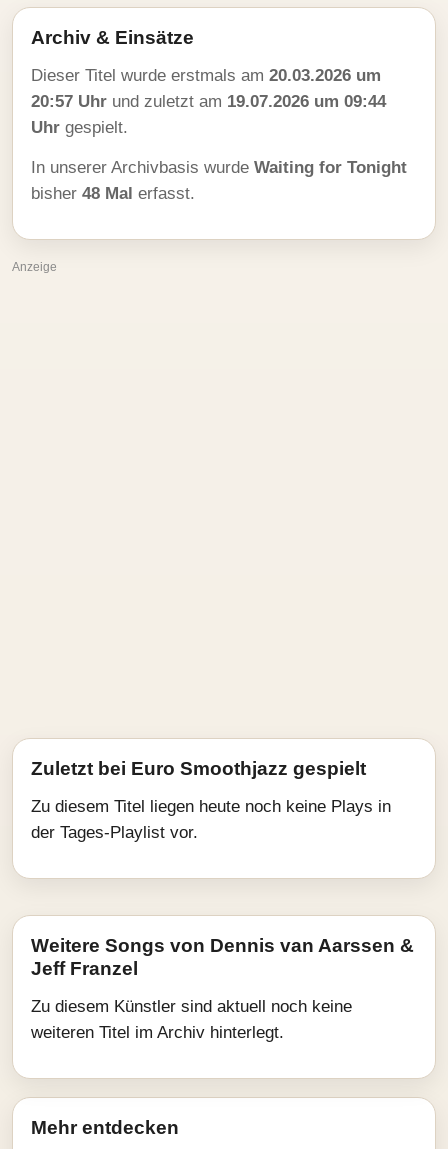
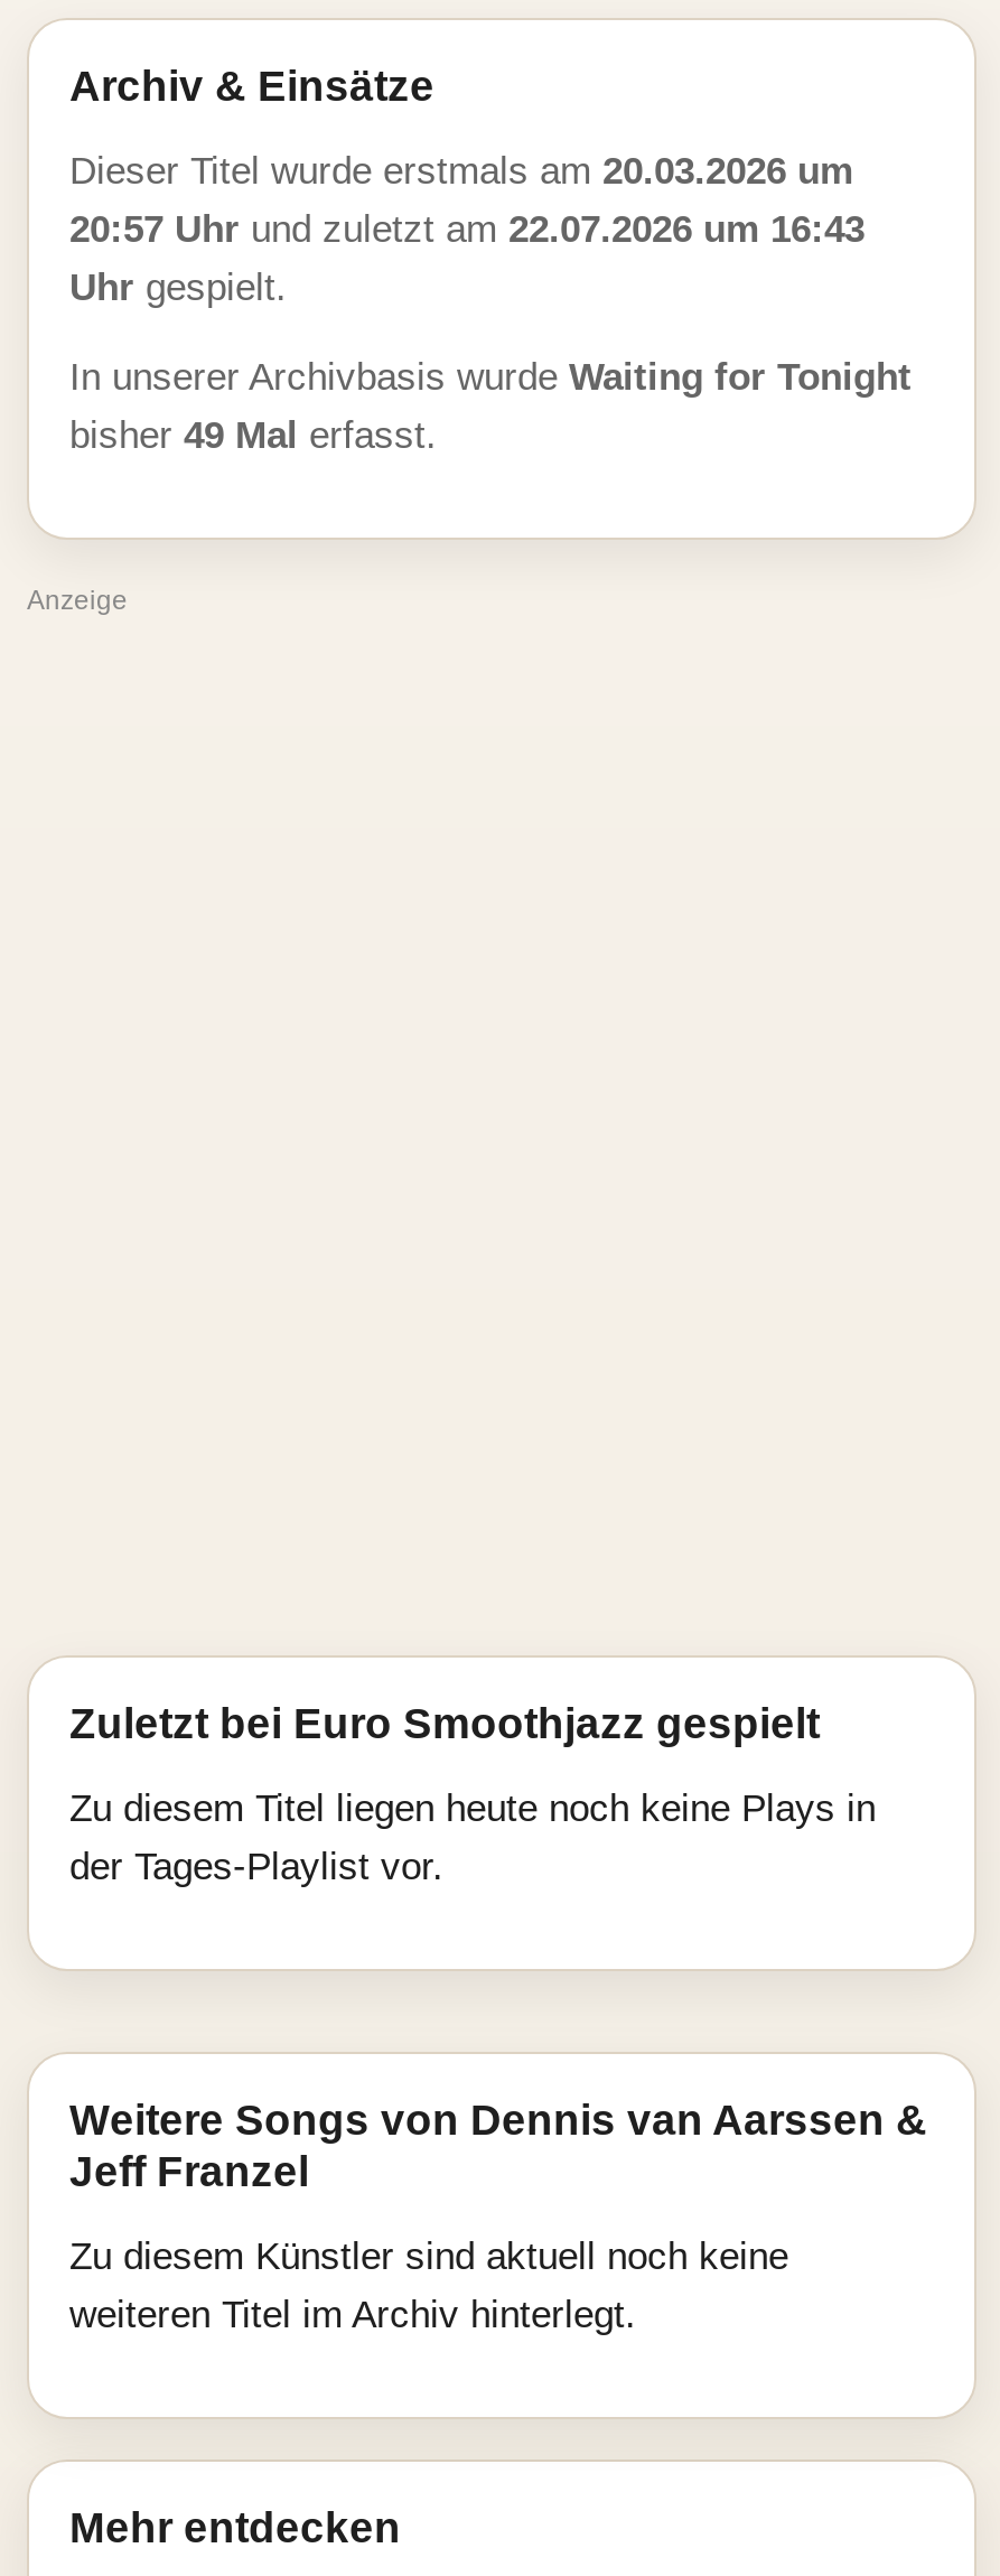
[31,92,386,111] 20:57 Uhr und zuletzt am 19.07.2026 um 09:44 -> [69,208,865,251] 20:57 Uhr und zuletzt am 22.07.2026 um 16:43
[31,184,195,203] bisher 48 Mal erfasst. -> [69,414,437,457] bisher 49 Mal erfasst.

